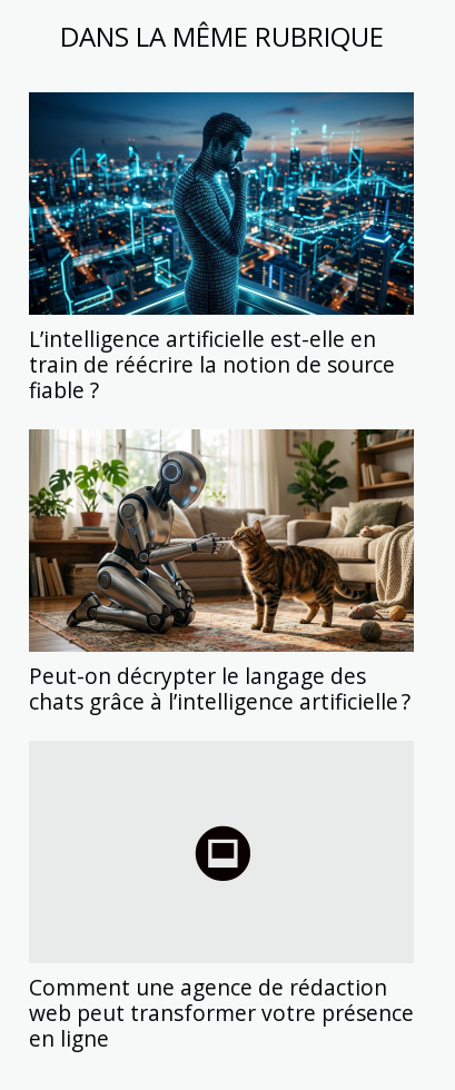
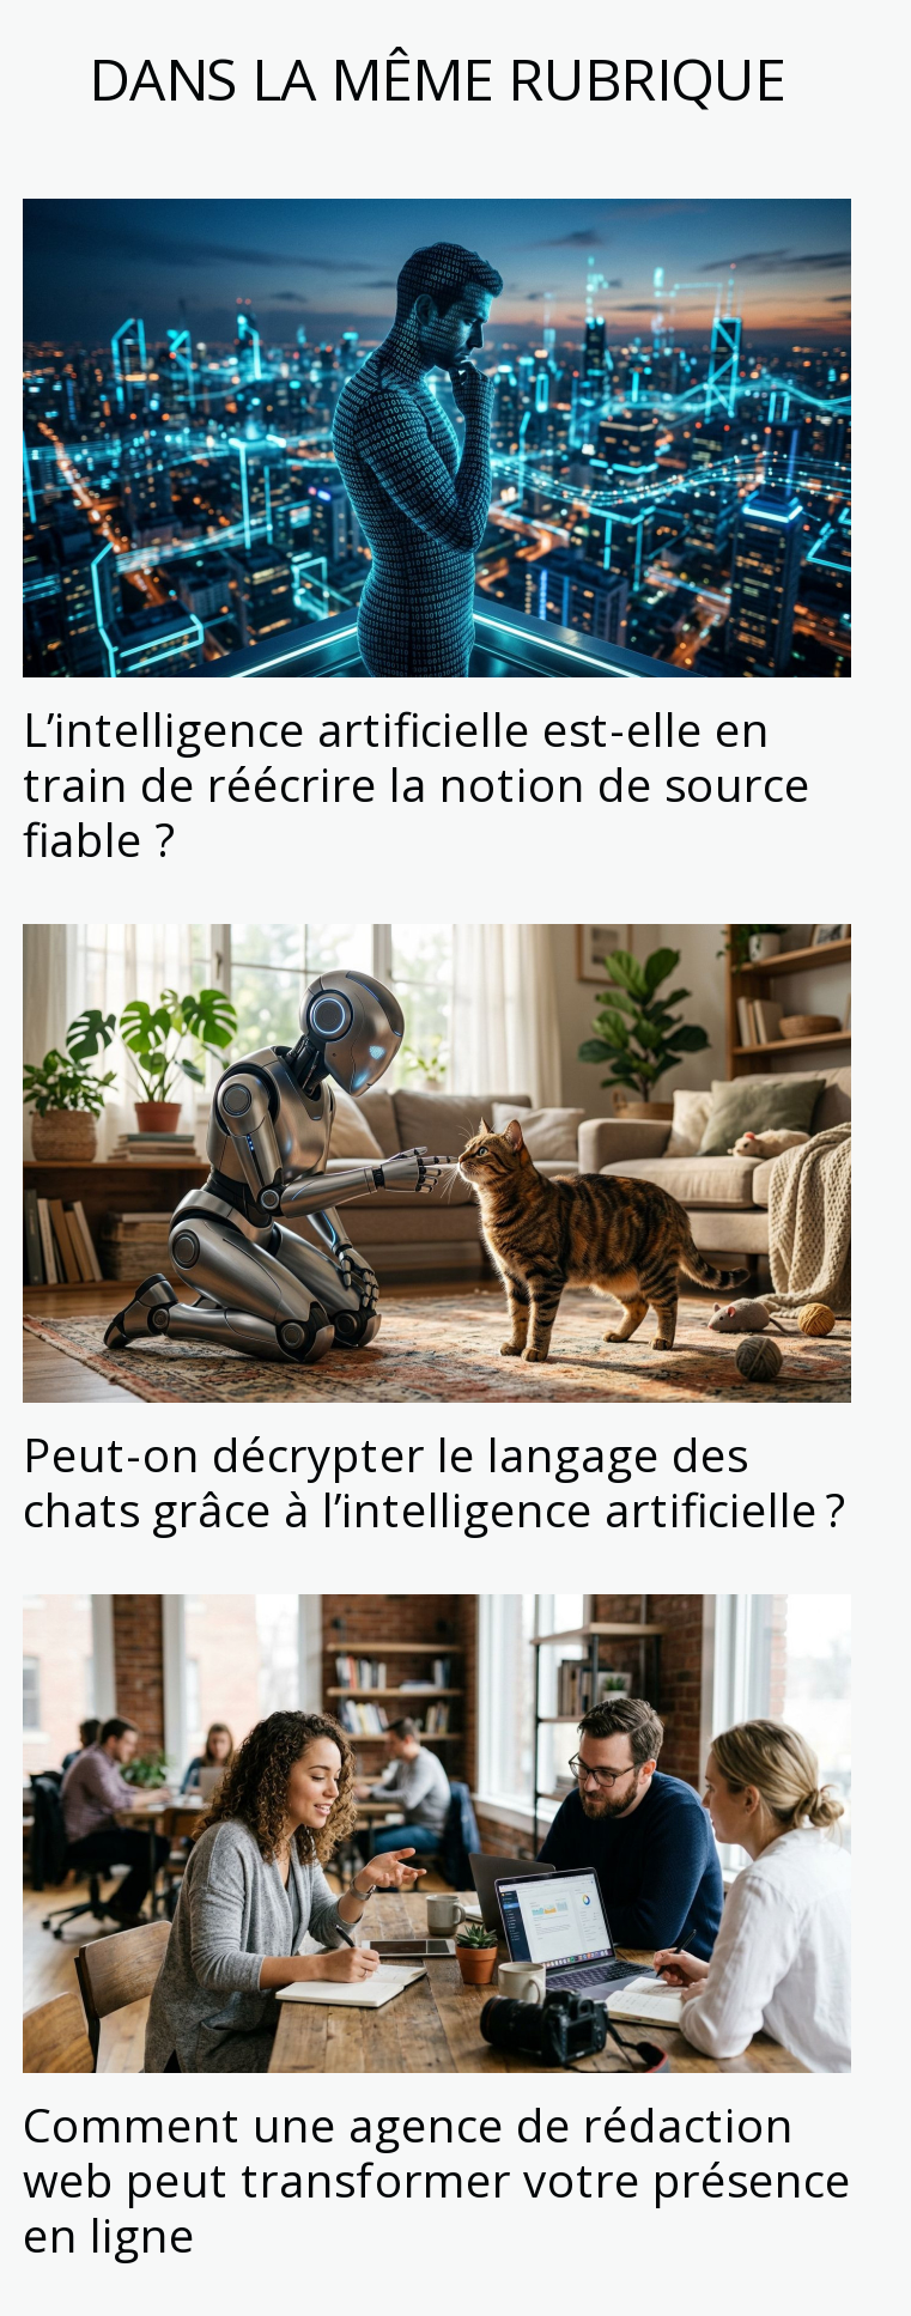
none -> [20,1592,851,2075] [image]

